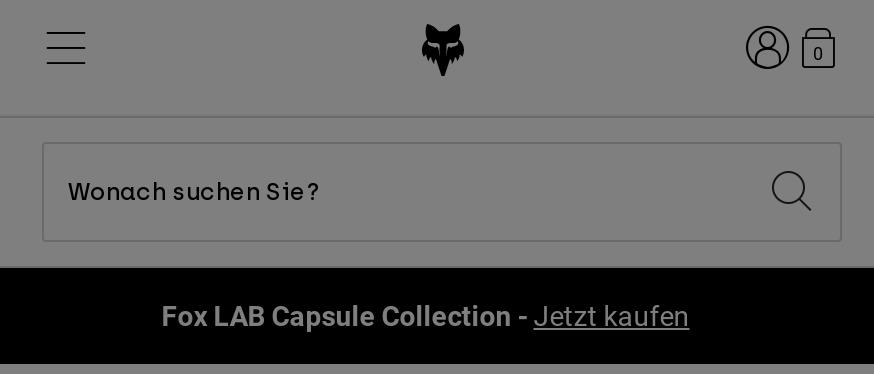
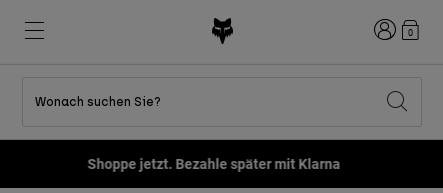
[162,297,690,335] Fox LAB Capsule Collection - Jetzt kaufen -> [87,154,340,173] Shoppe jetzt. Bezahle später mit Klarna

